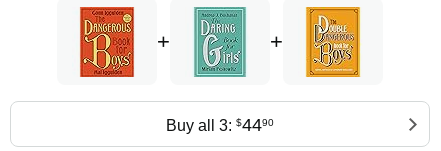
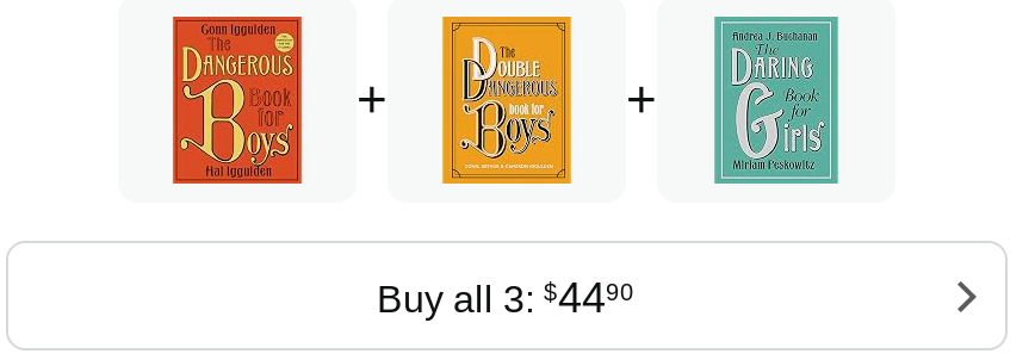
[193,6,247,78] [image] -> [440,14,574,186] [image]
[305,6,361,78] [image] -> [712,14,841,186] [image]

